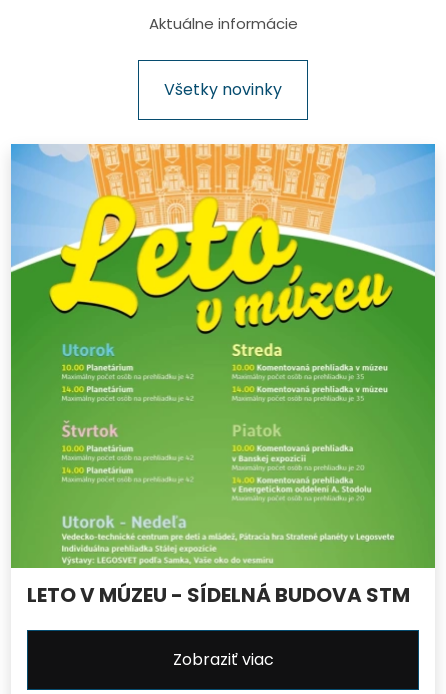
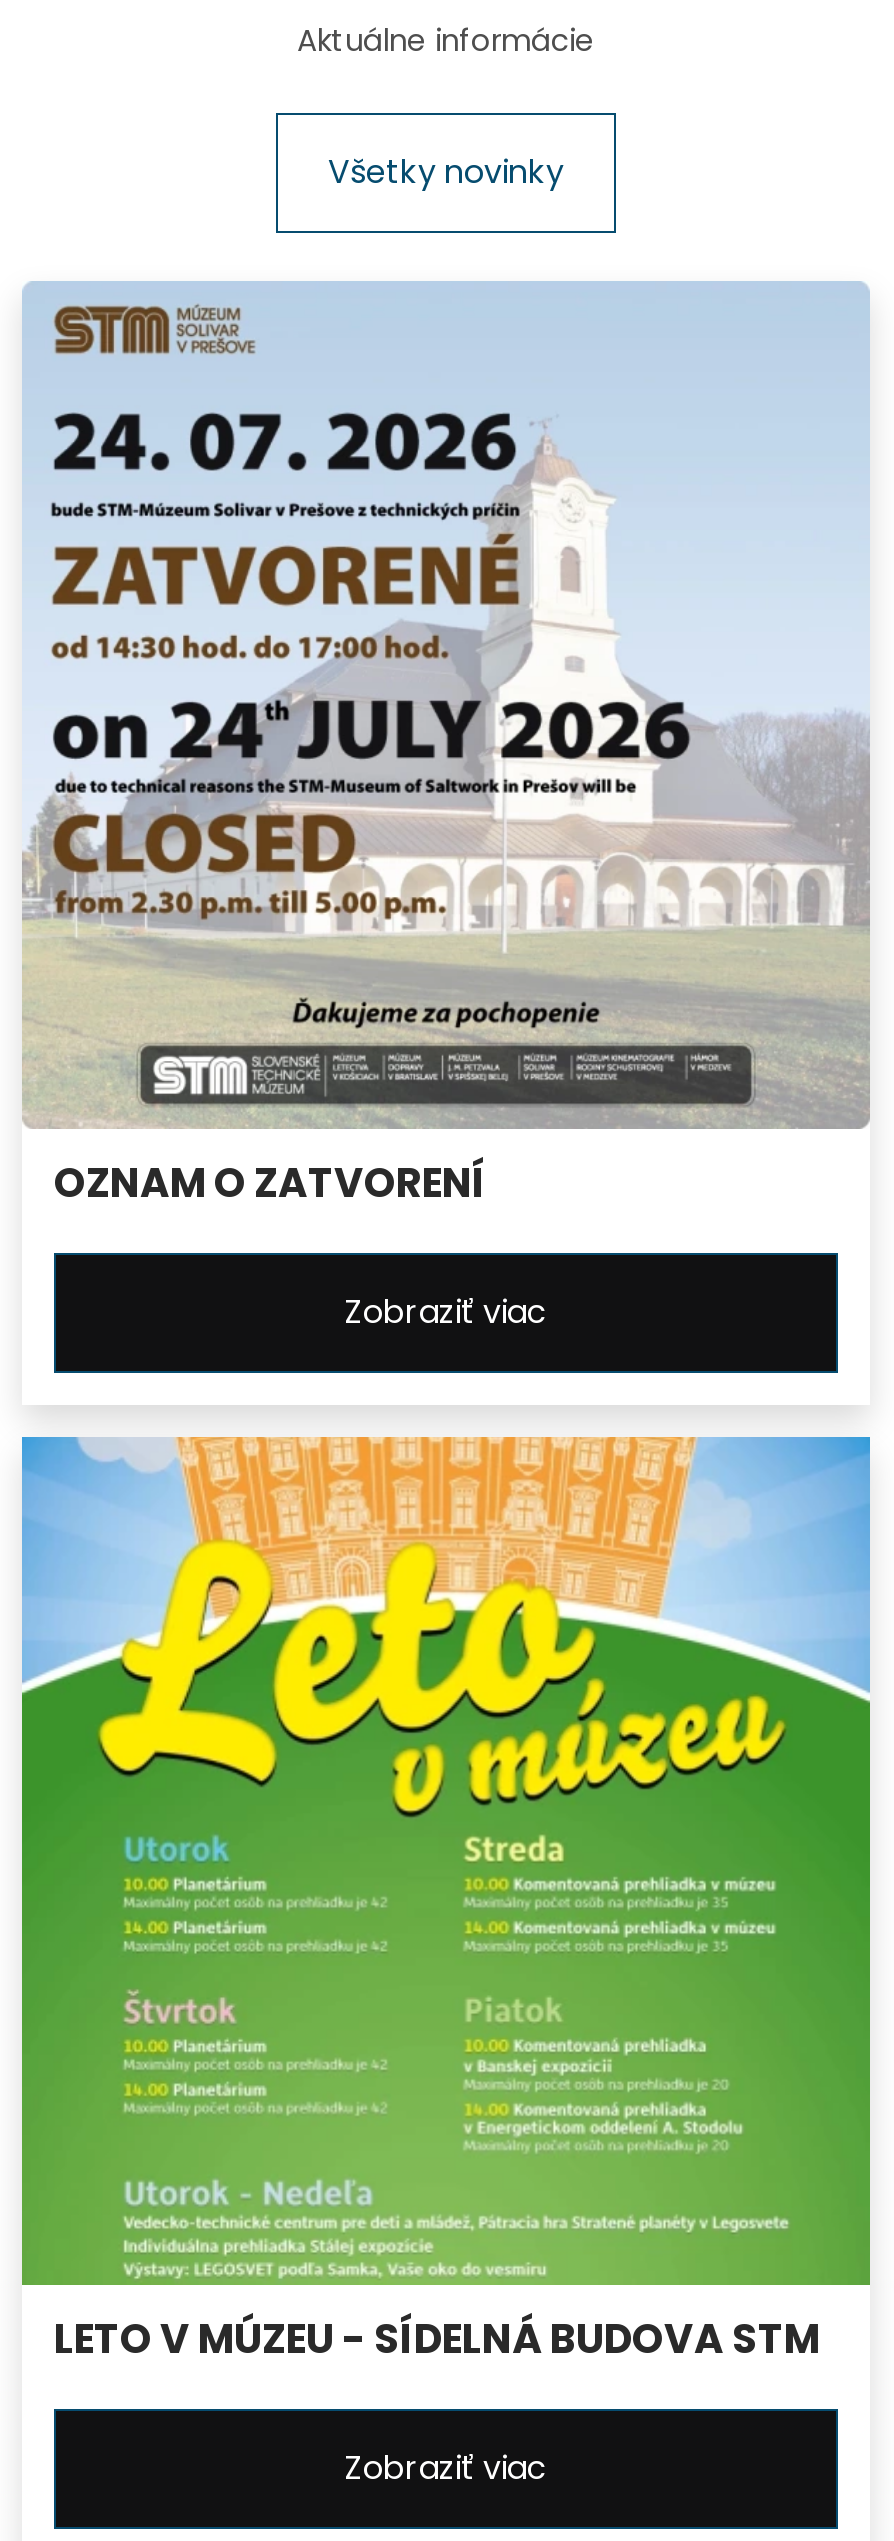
none -> [22,281,870,1335] [image] | OZNAM O ZATVORENÍ | Zobraziť viac

